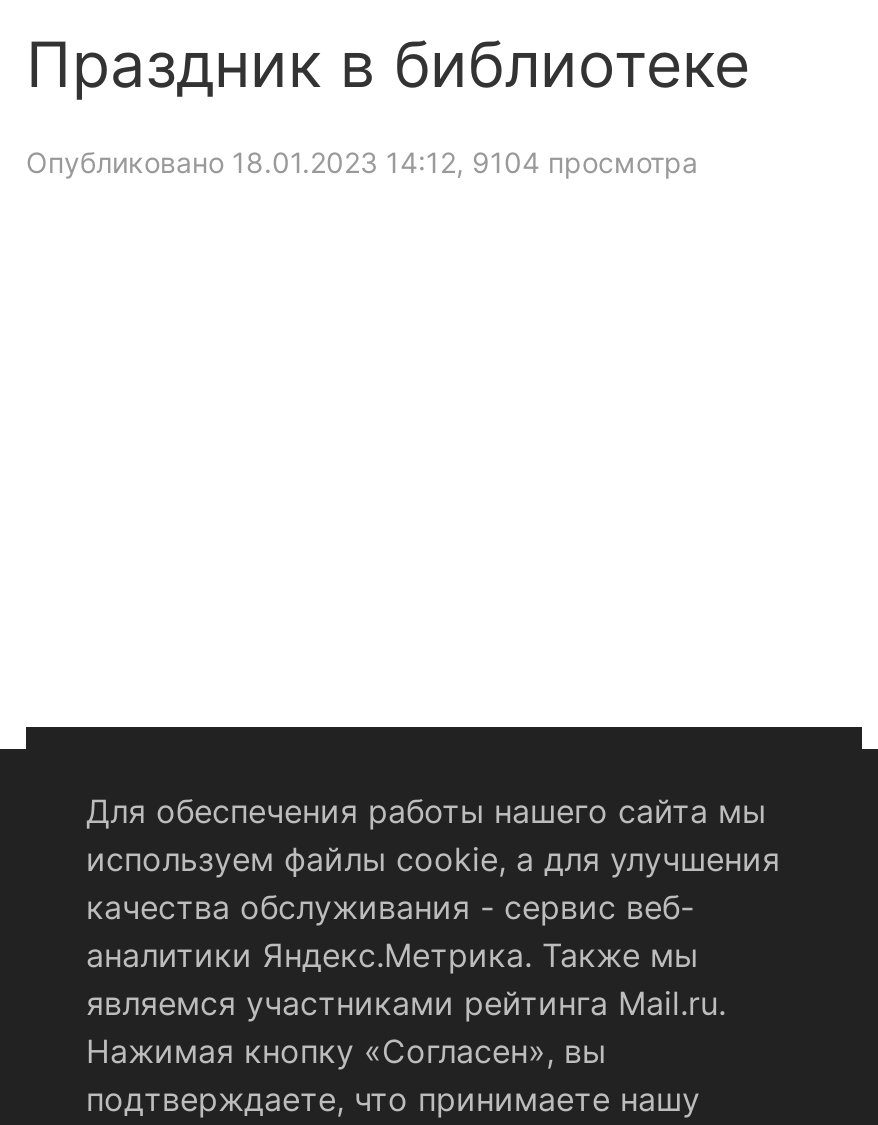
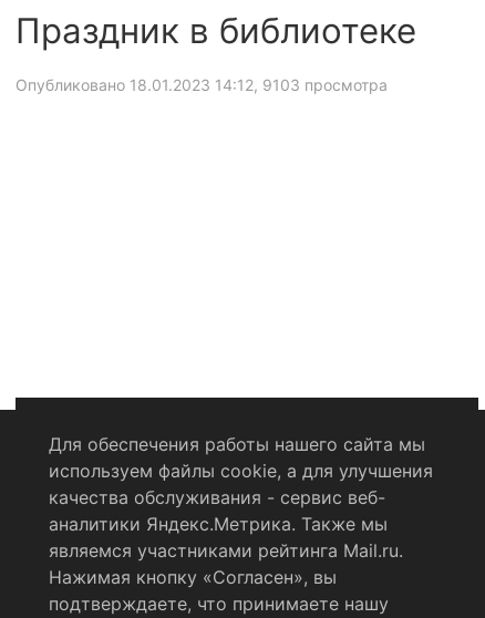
[26,145,698,179] Опубликовано 18.01.2023 14:12, 9104 просмотра -> [16,75,388,94] Опубликовано 18.01.2023 14:12, 9103 просмотра

